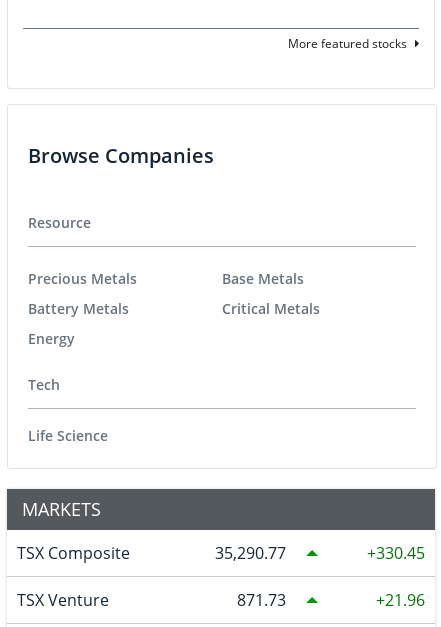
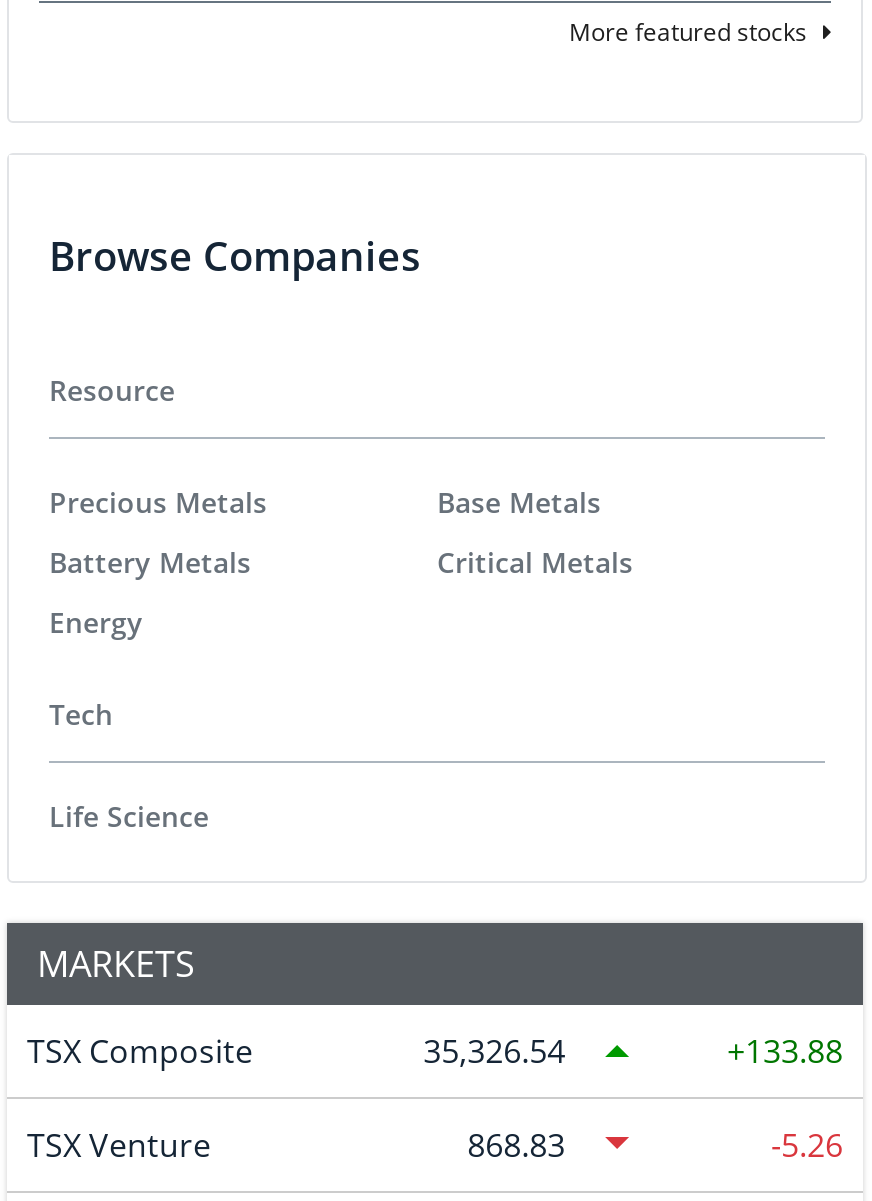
[215,542,286,564] 35,290.77 -> [423,1029,565,1073] 35,326.54
[376,542,425,564] 330.45 -> [745,1029,843,1073] 133.88
[237,589,286,611] 871.73 -> [467,1123,565,1167] 868.83
[385,589,425,611] 21.96 -> [771,1123,843,1167] -5.26

